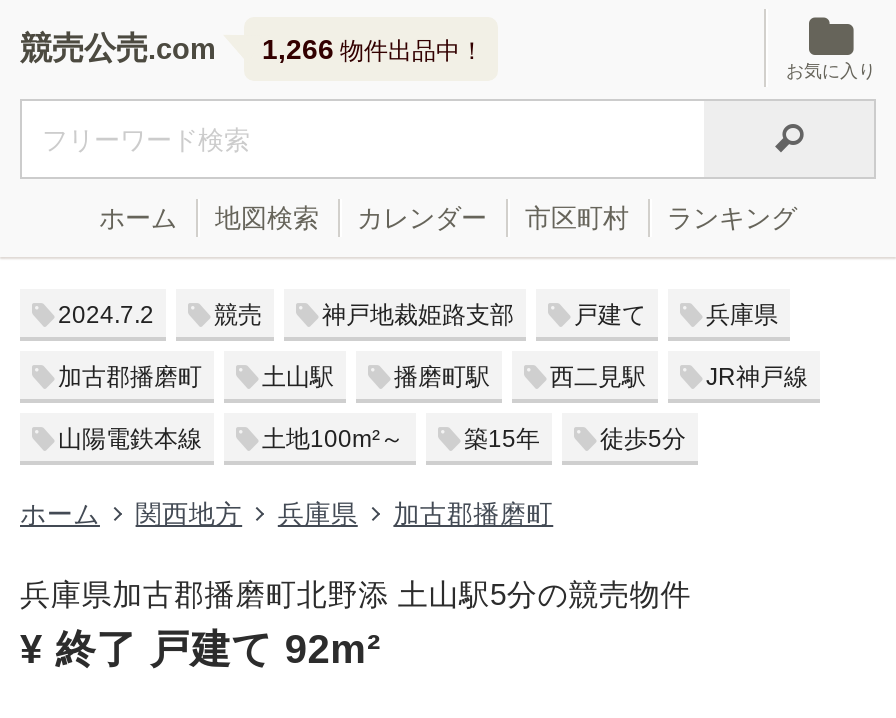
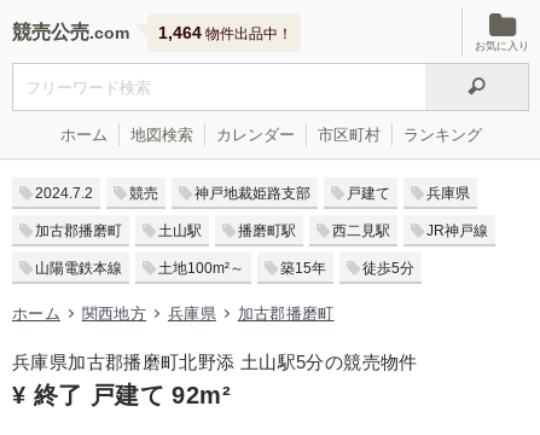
[262,33,484,65] 1,266物件出品中！ -> [158,23,292,42] 1,464物件出品中！

